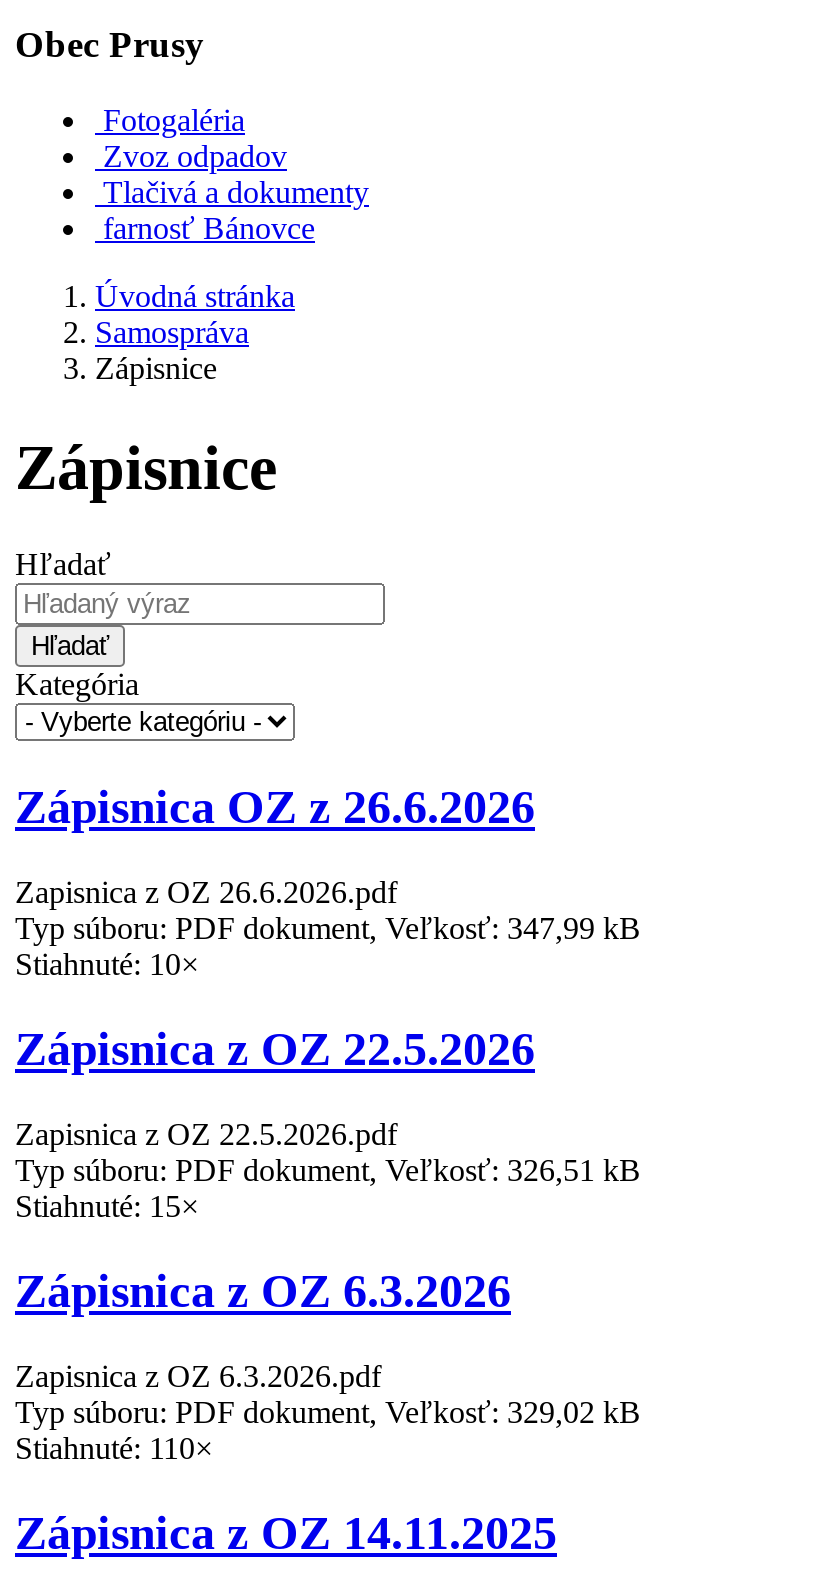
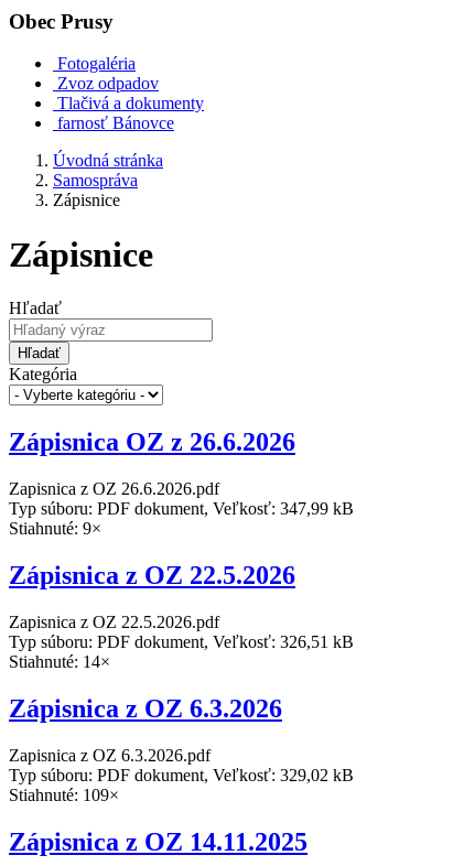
[15,947,199,981] Stiahnuté: 10× -> [9,519,101,538] Stiahnuté: 9×
[15,1189,199,1223] Stiahnuté: 15× -> [9,652,110,671] Stiahnuté: 14×
[15,1431,213,1465] Stiahnuté: 110× -> [9,785,119,804] Stiahnuté: 109×

